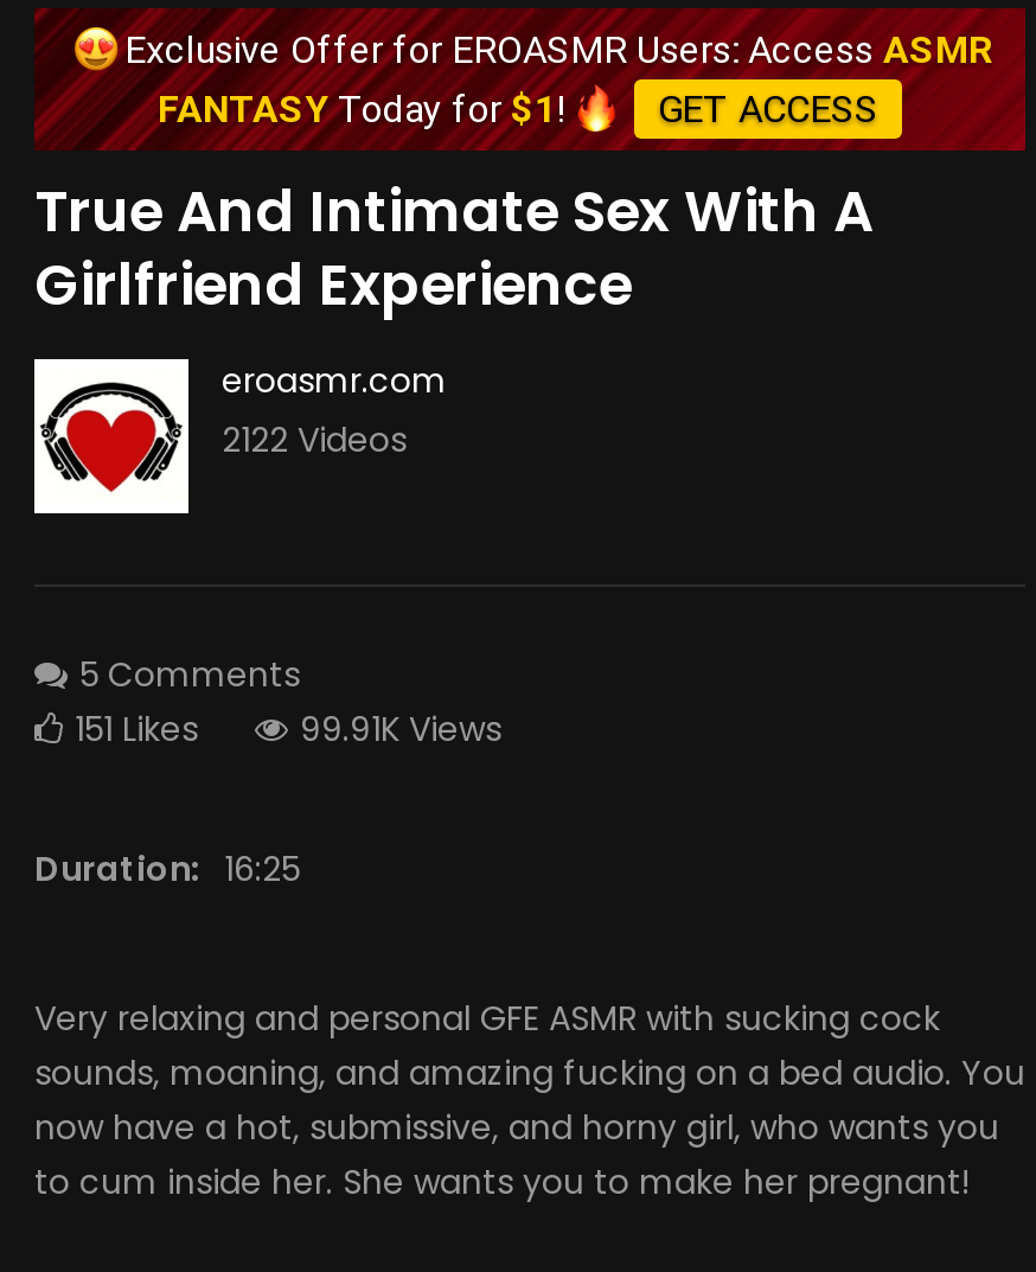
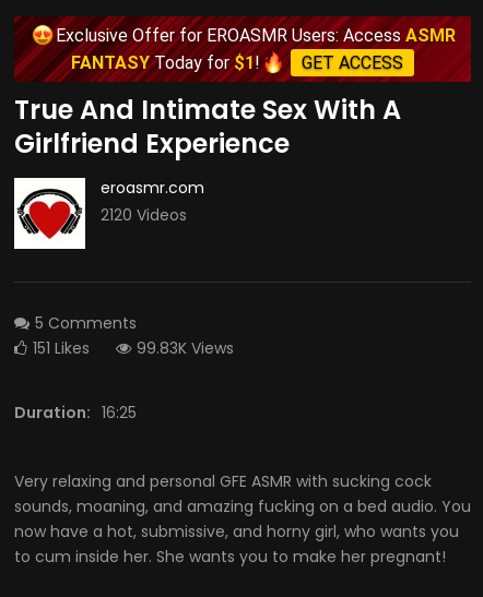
[222,416,407,464] 2122 Videos -> [101,204,187,226] 2120 Videos
[300,706,501,753] 99.91K Views -> [137,337,234,359] 99.83K Views

